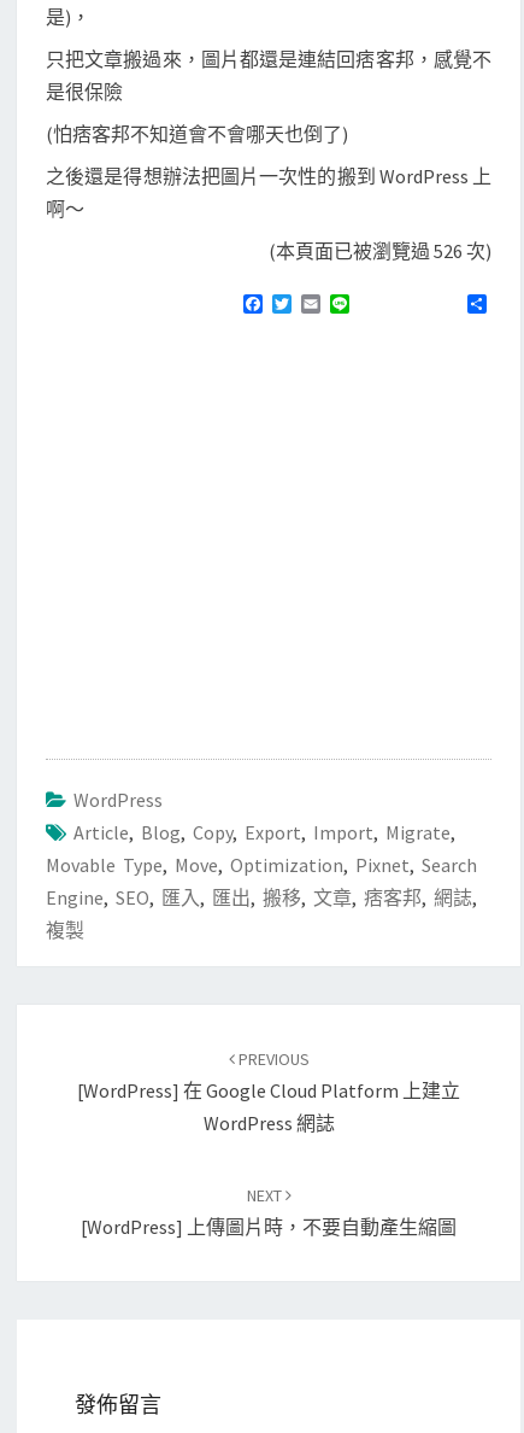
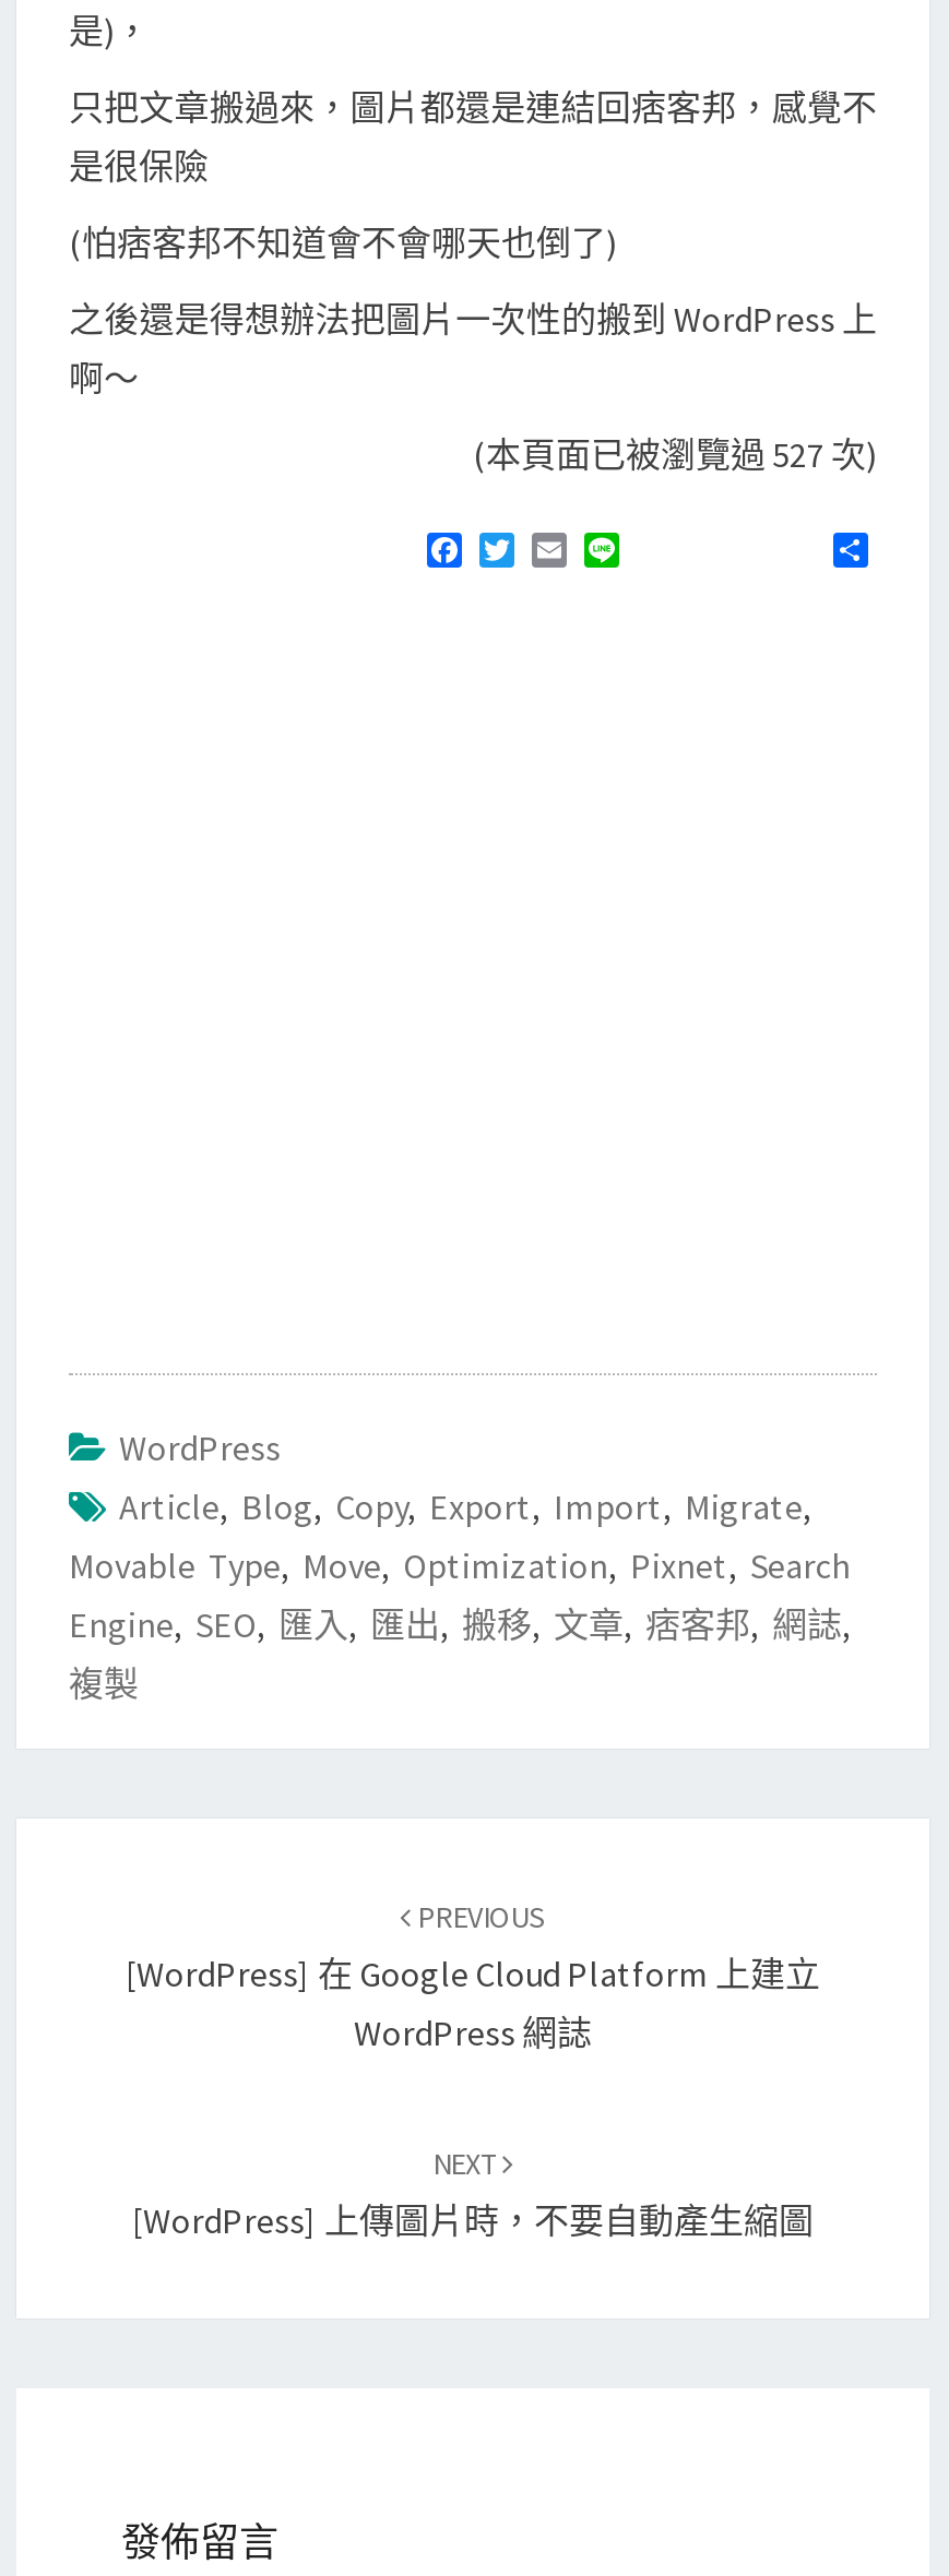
[269,239,491,263] (本頁面已被瀏覽過 526 次) -> [473,432,877,475] (本頁面已被瀏覽過 527 次)

